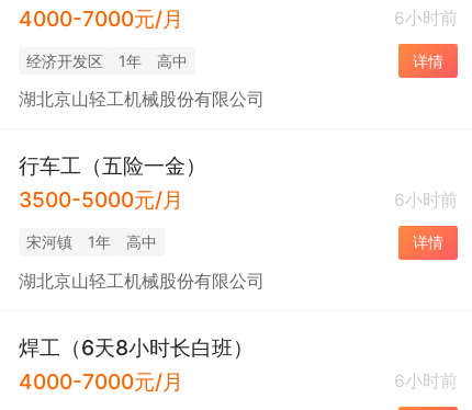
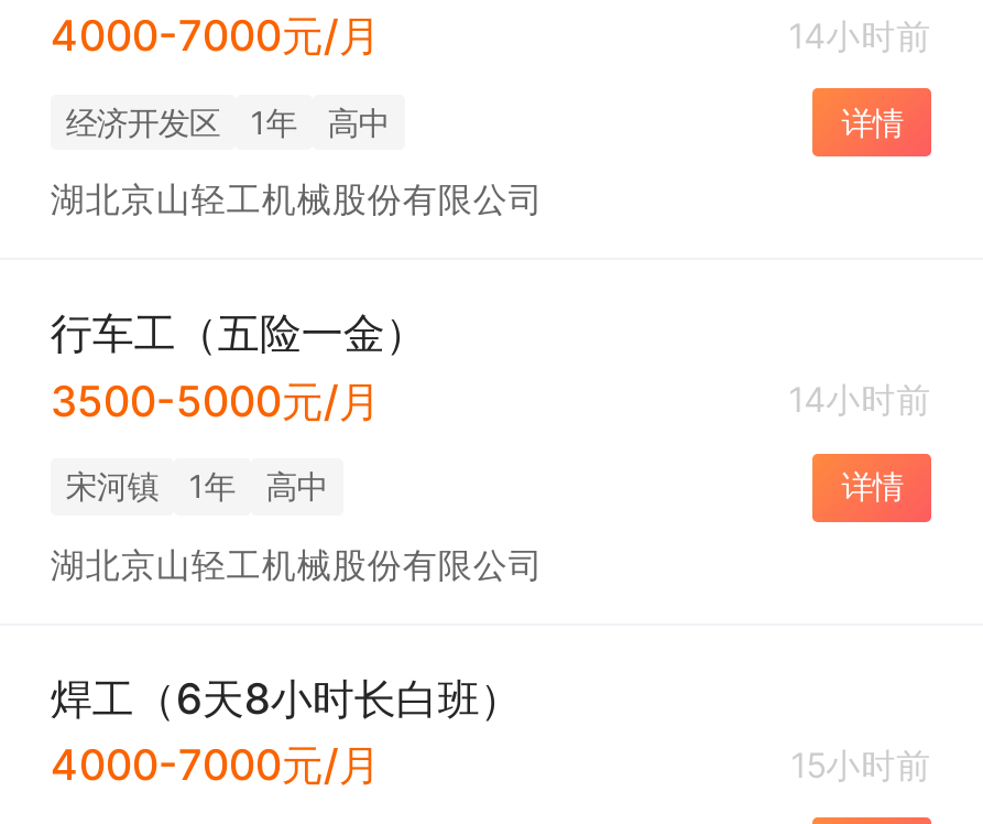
[394,8,458,29] 6小时前 -> [788,15,931,57] 14小时前
[394,189,458,210] 6小时前 -> [788,380,931,422] 14小时前
[394,371,458,391] 6小时前 -> [791,745,931,787] 15小时前

